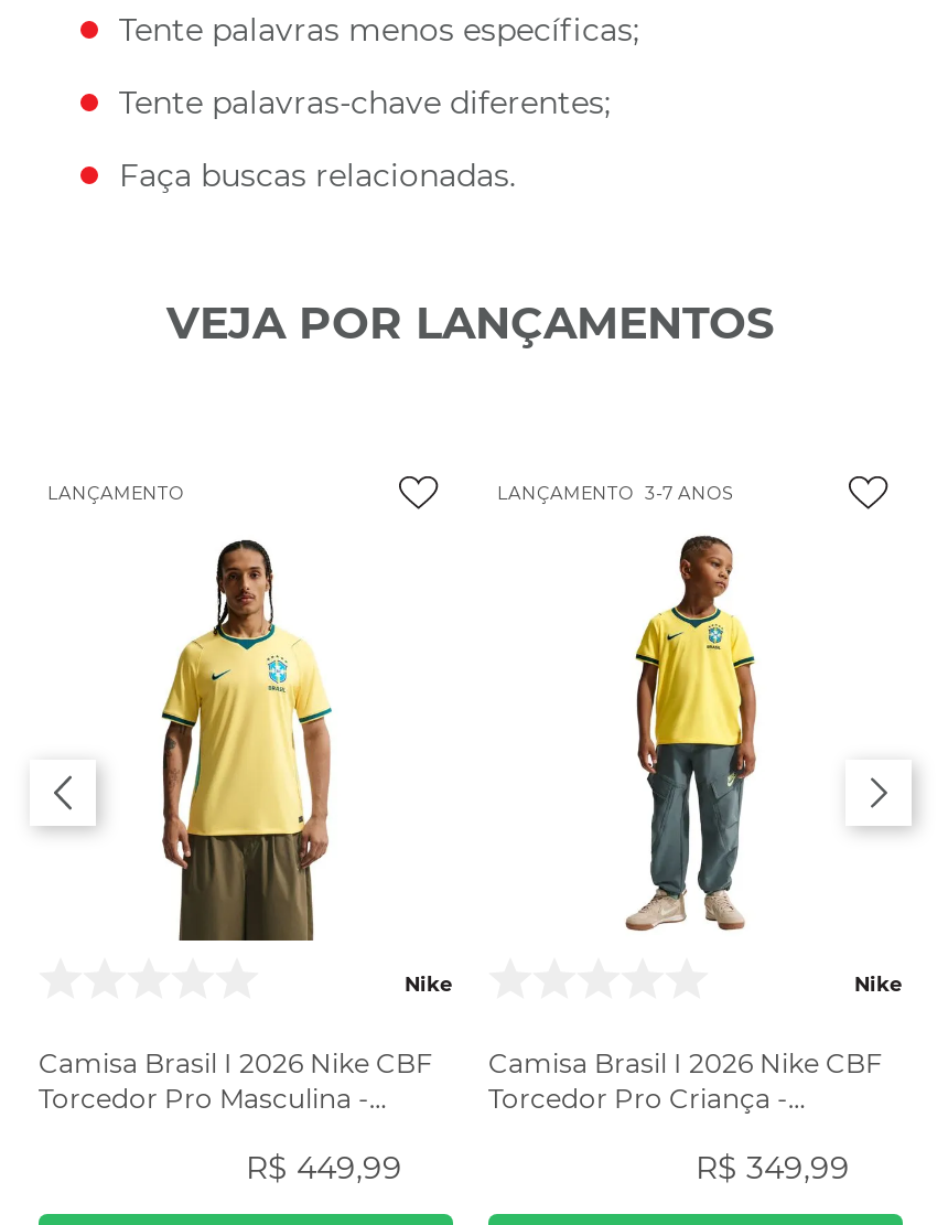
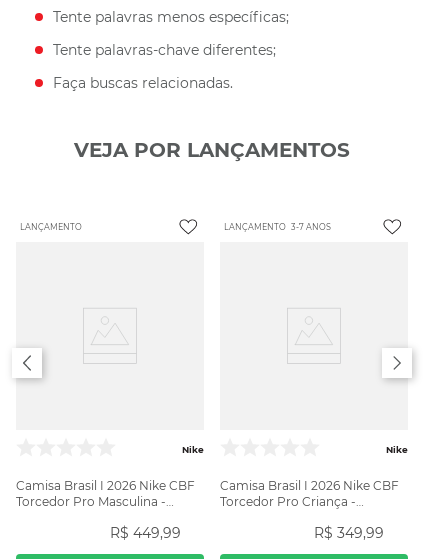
[160,537,332,943] [image] -> none
[625,535,757,932] [image] -> none

